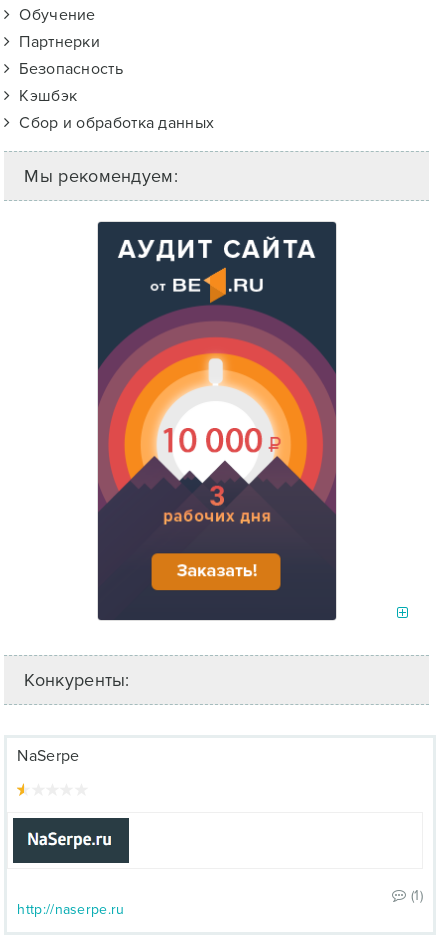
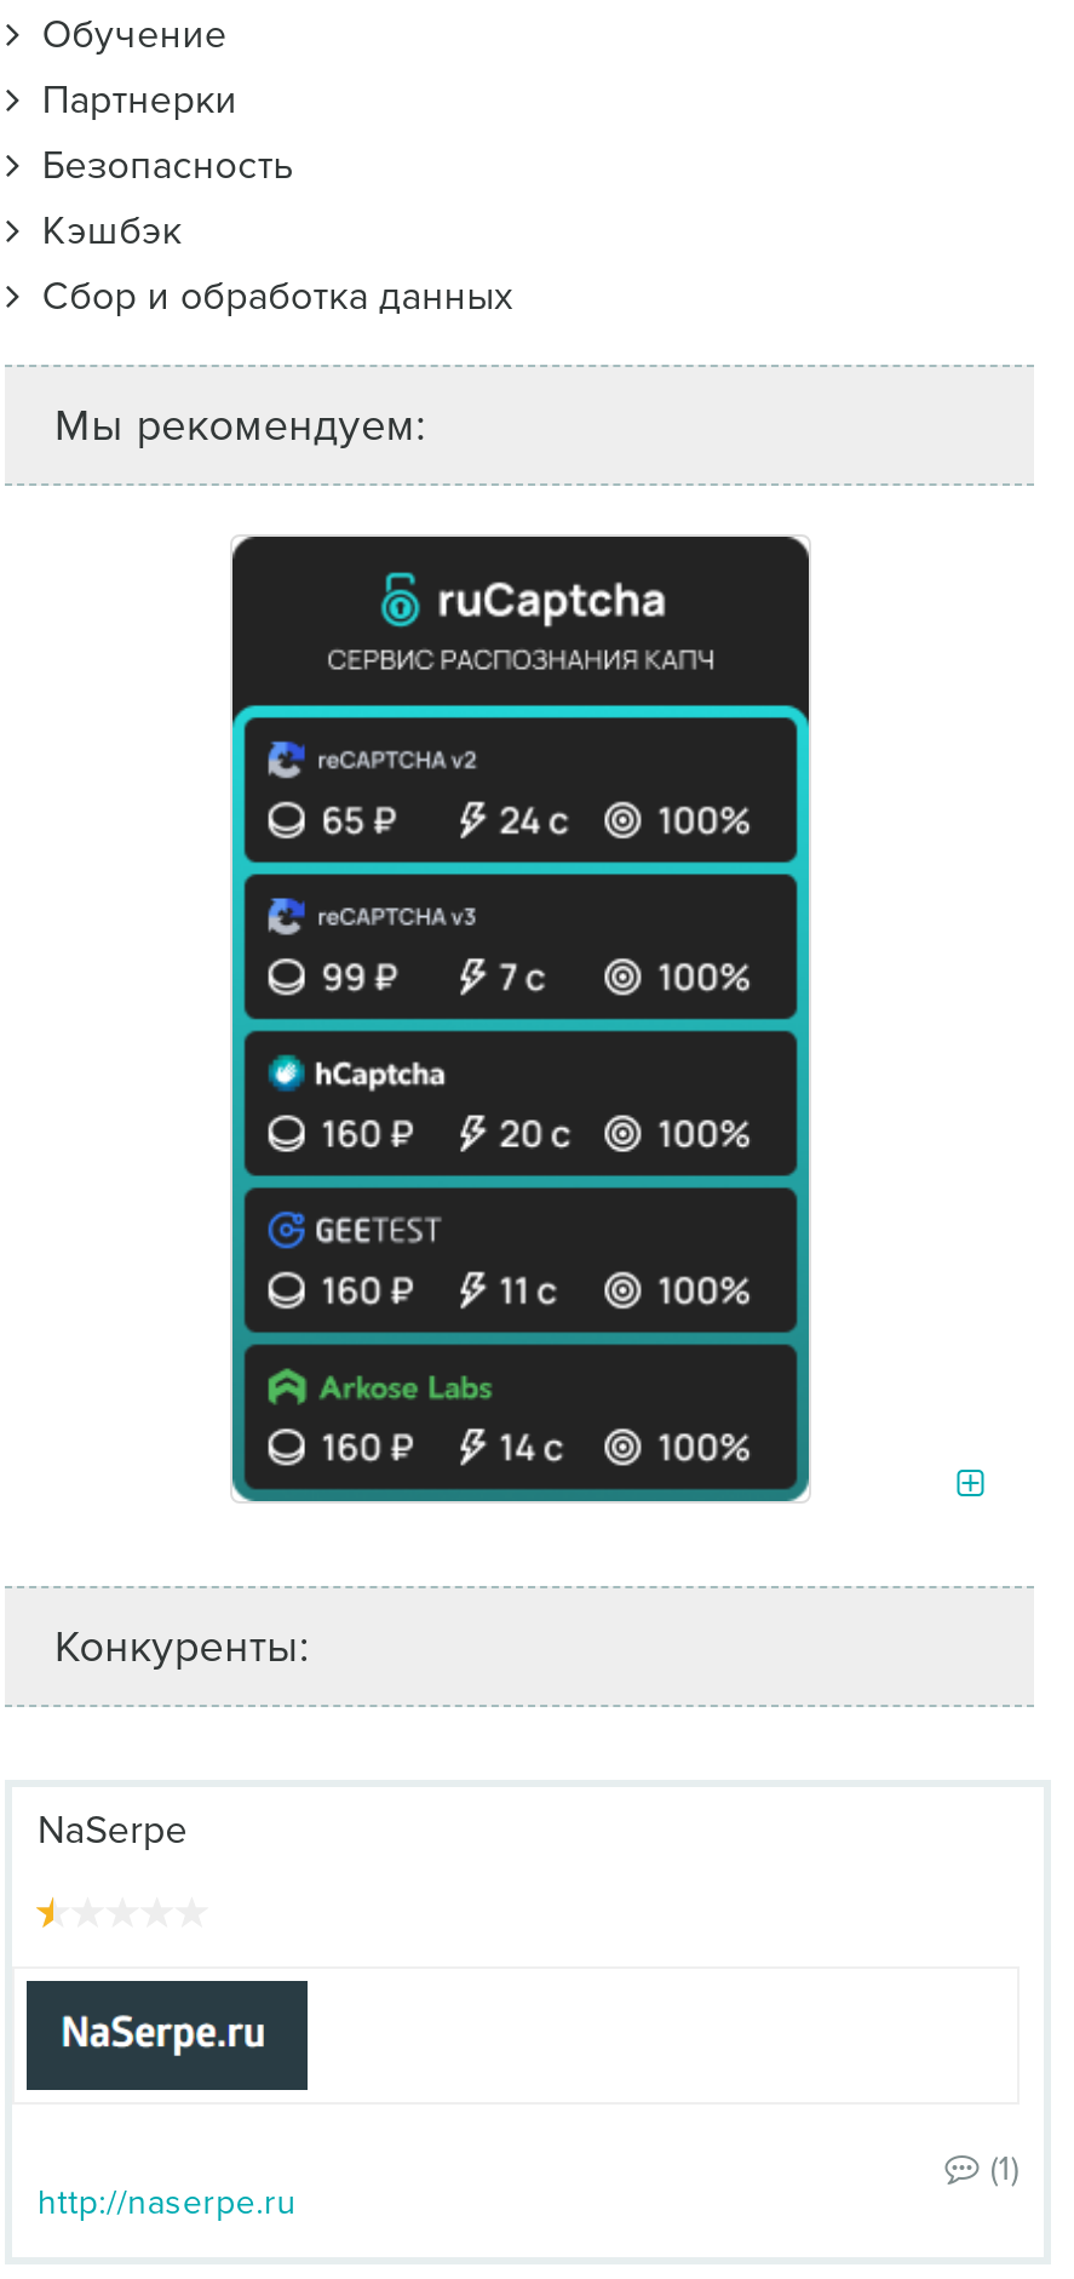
[97,221,337,621] [image] -> [230,534,811,1504] [image]

